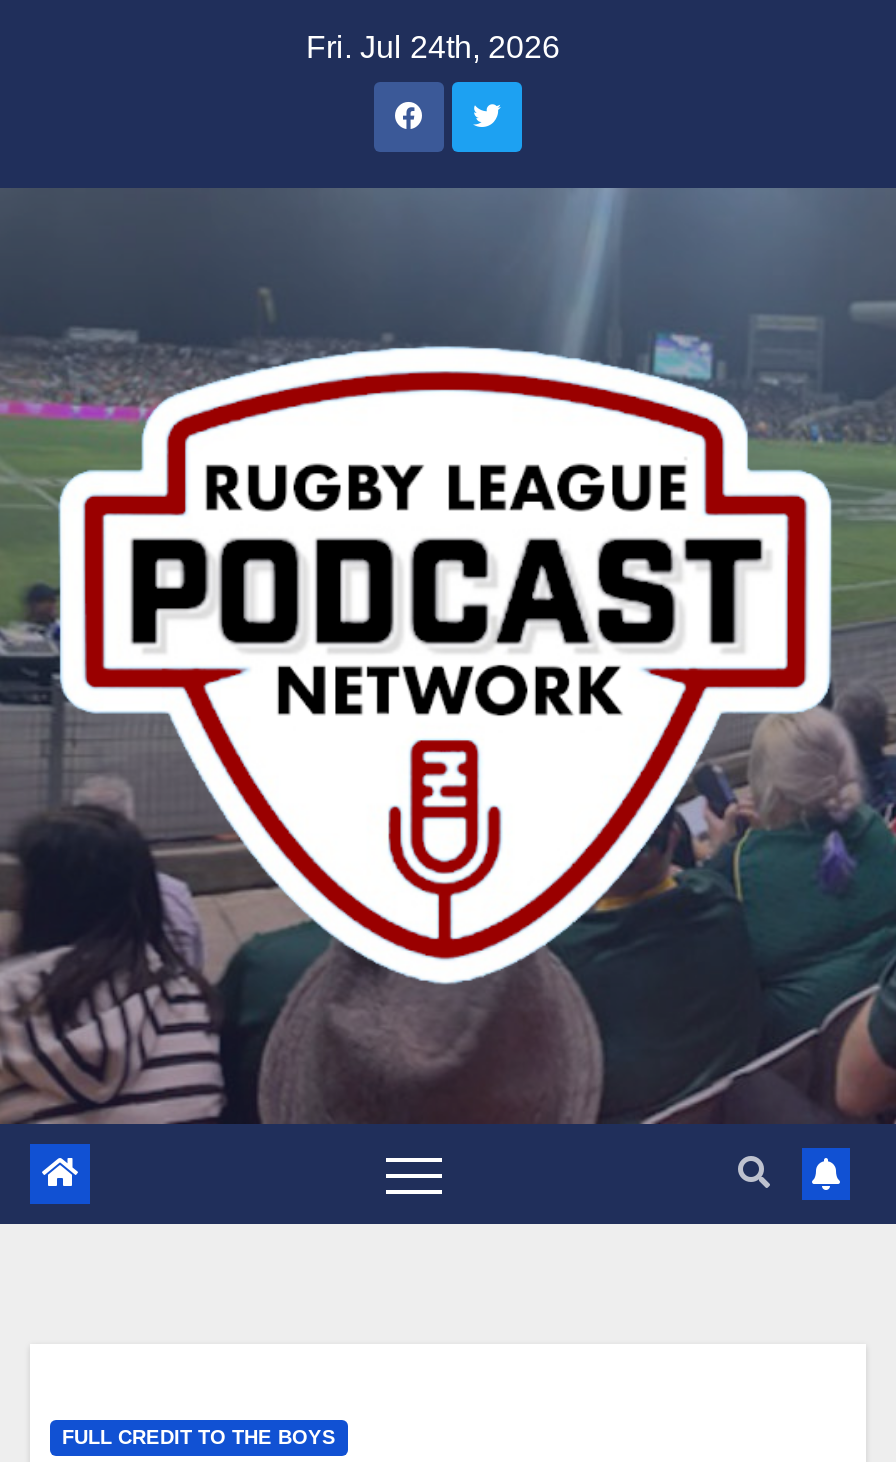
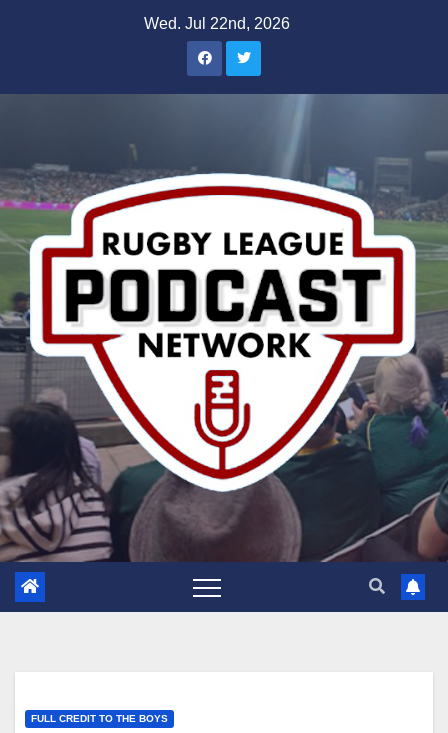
[306,30,560,64] Fri. Jul 24th, 2026 -> [143,15,289,32] Wed. Jul 22nd, 2026

